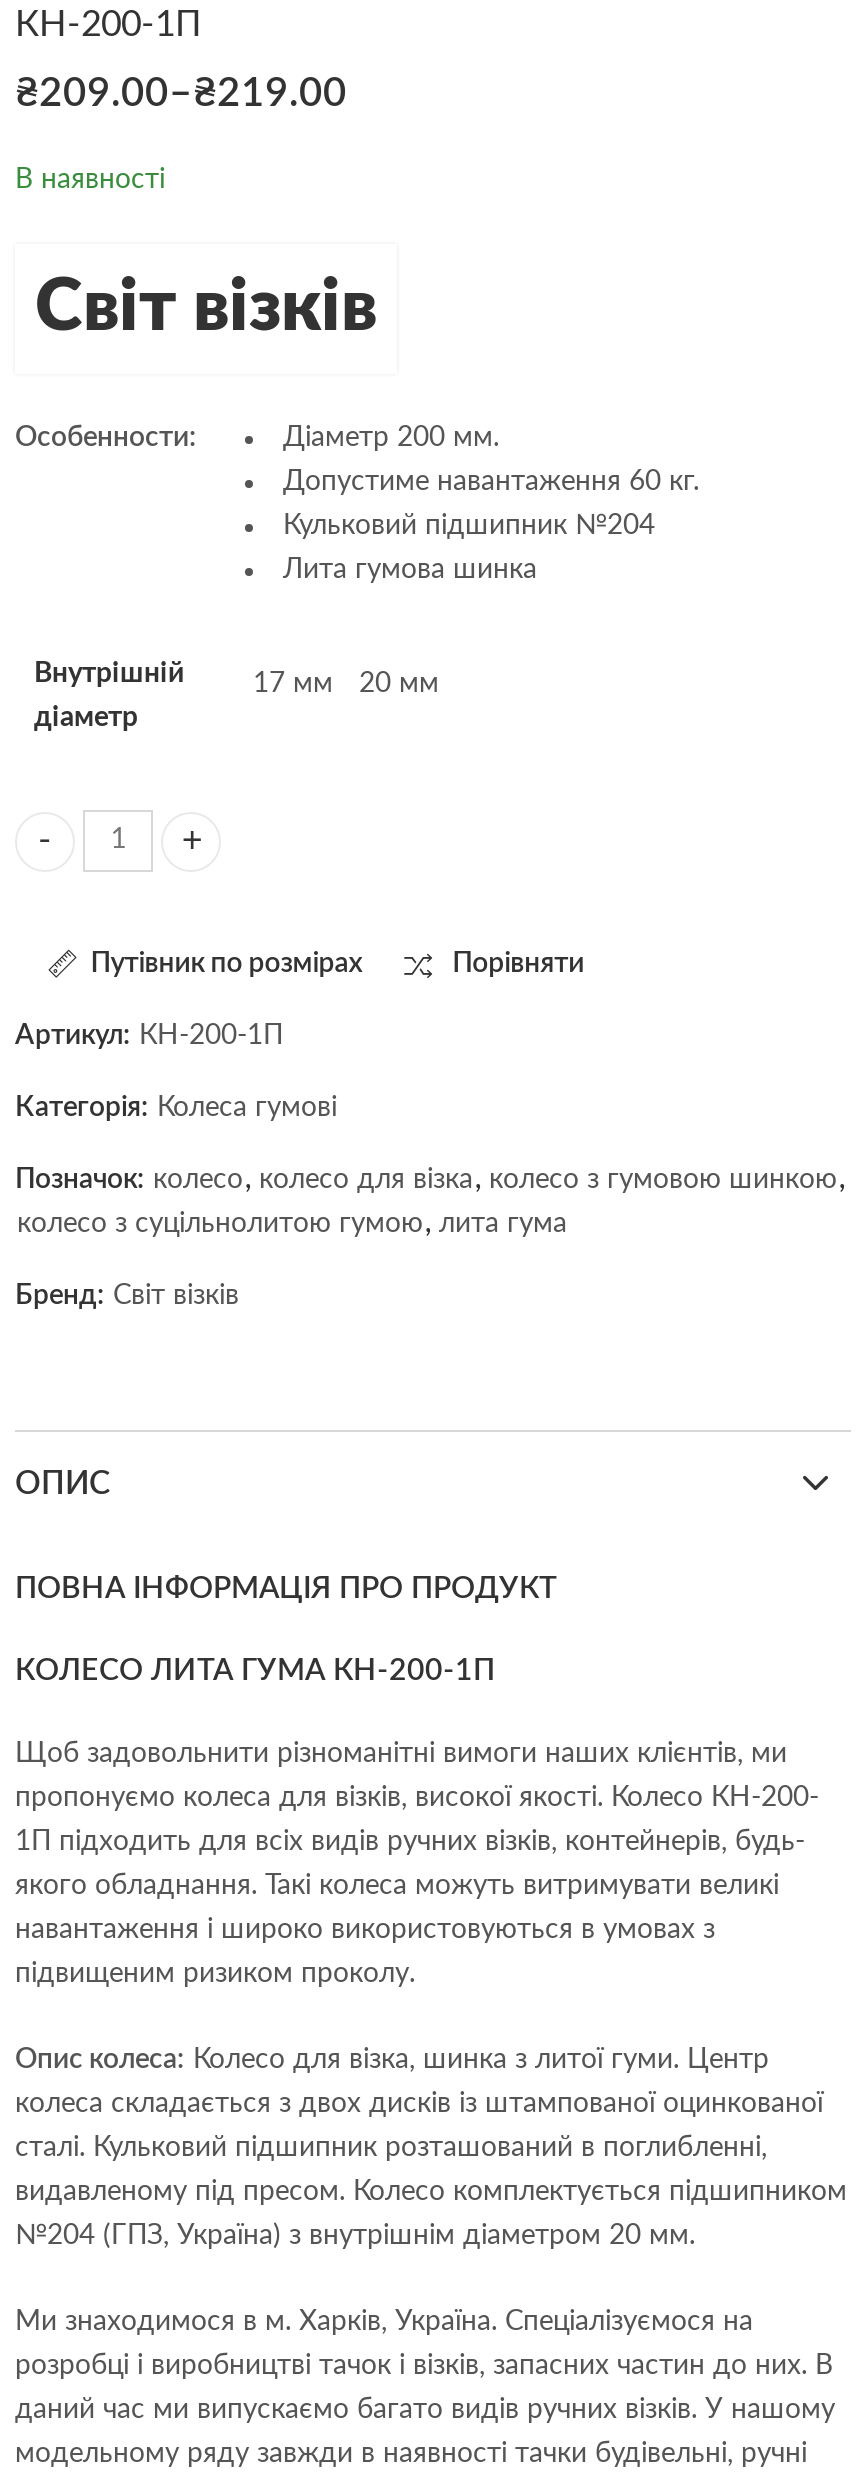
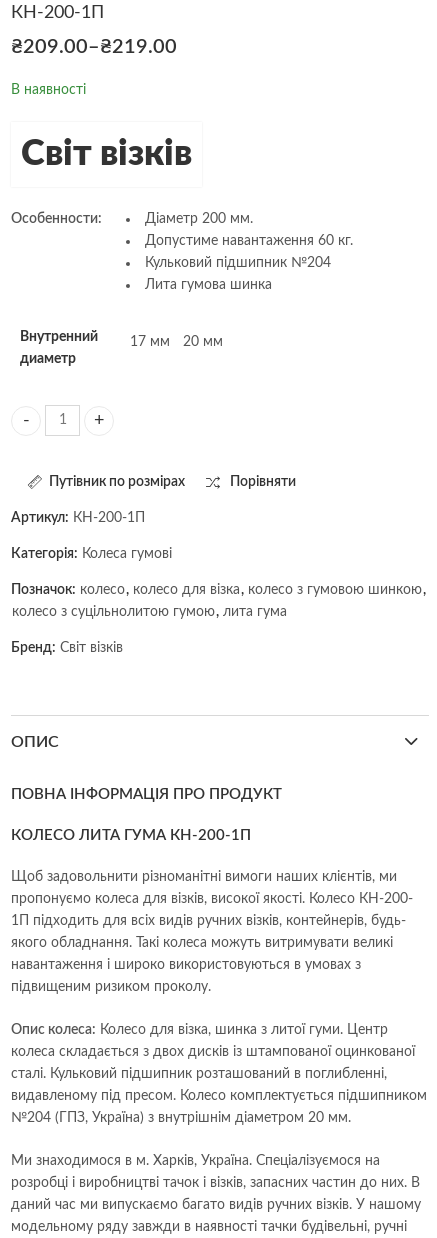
[34,660,184,688] Внутрішній -> [20,330,98,344] Внутренний
[34,704,138,732] діаметр -> [20,352,76,366] диаметр

